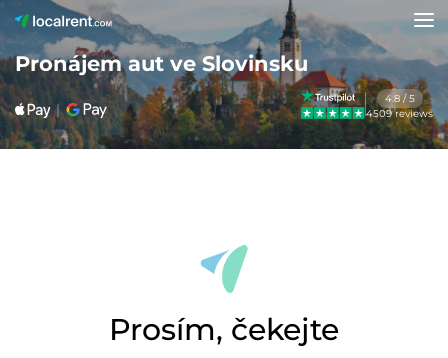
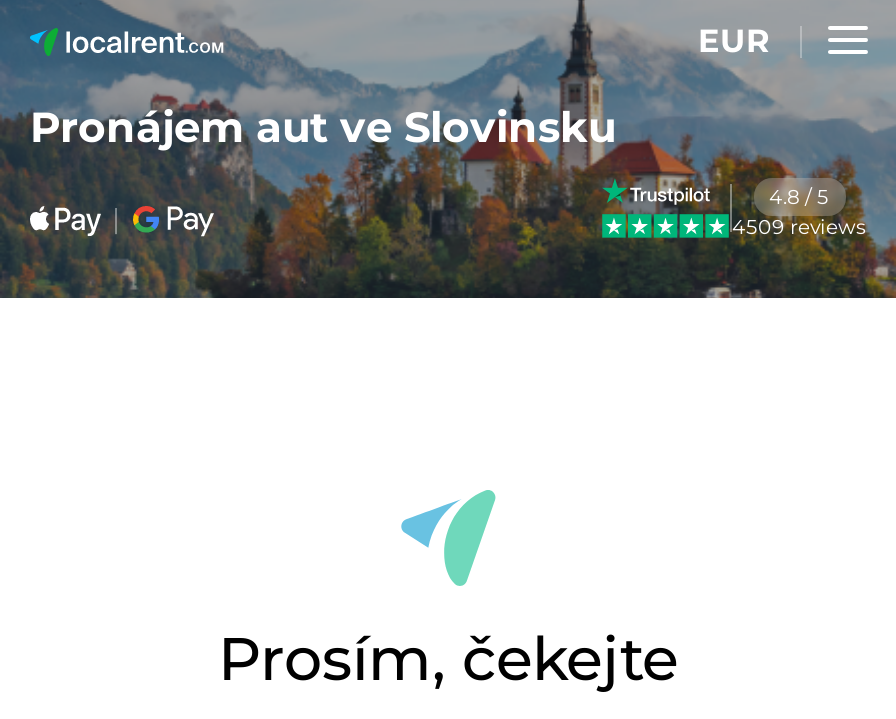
none -> [698,22,770,60] EUR

